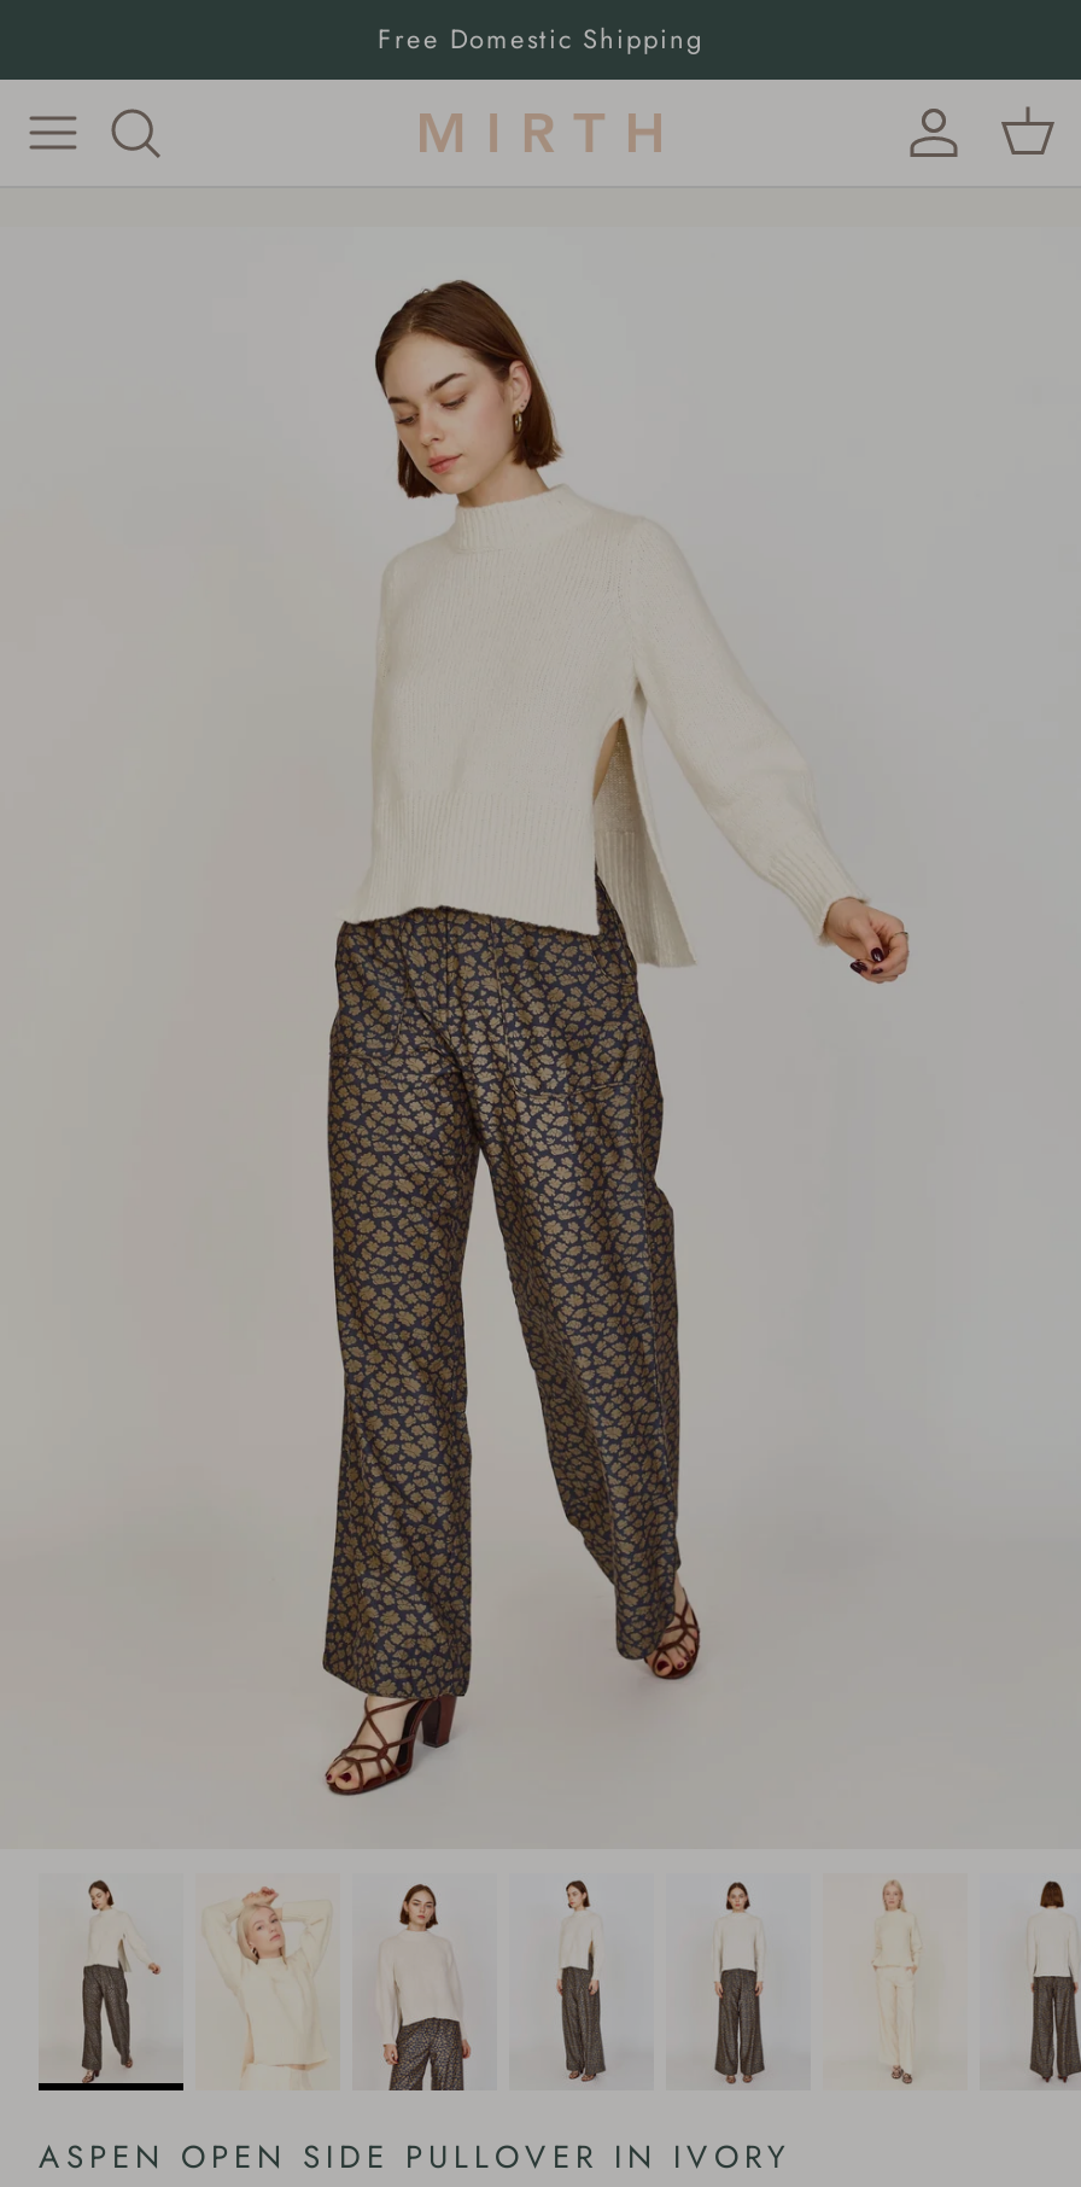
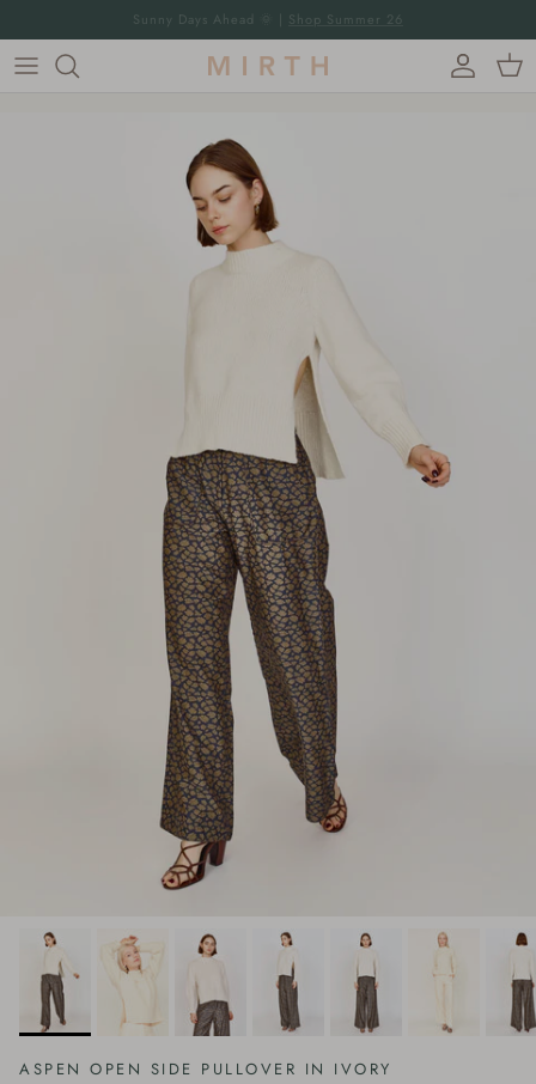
[378,21,703,59] Free Domestic Shipping -> none

